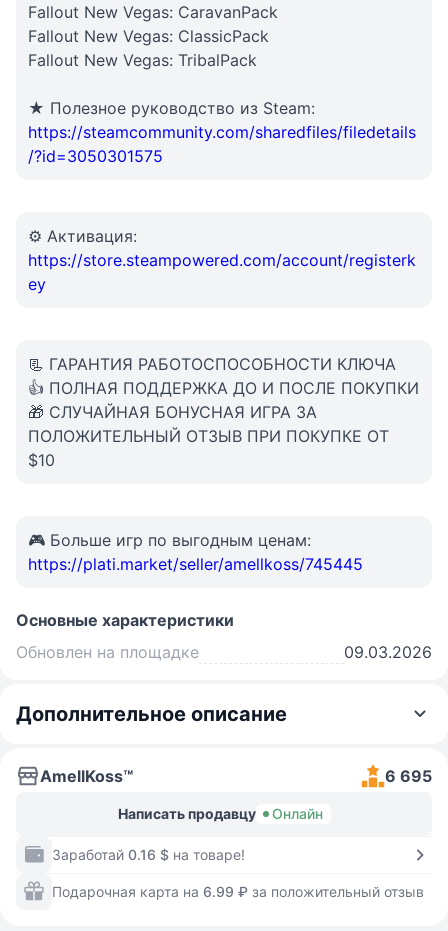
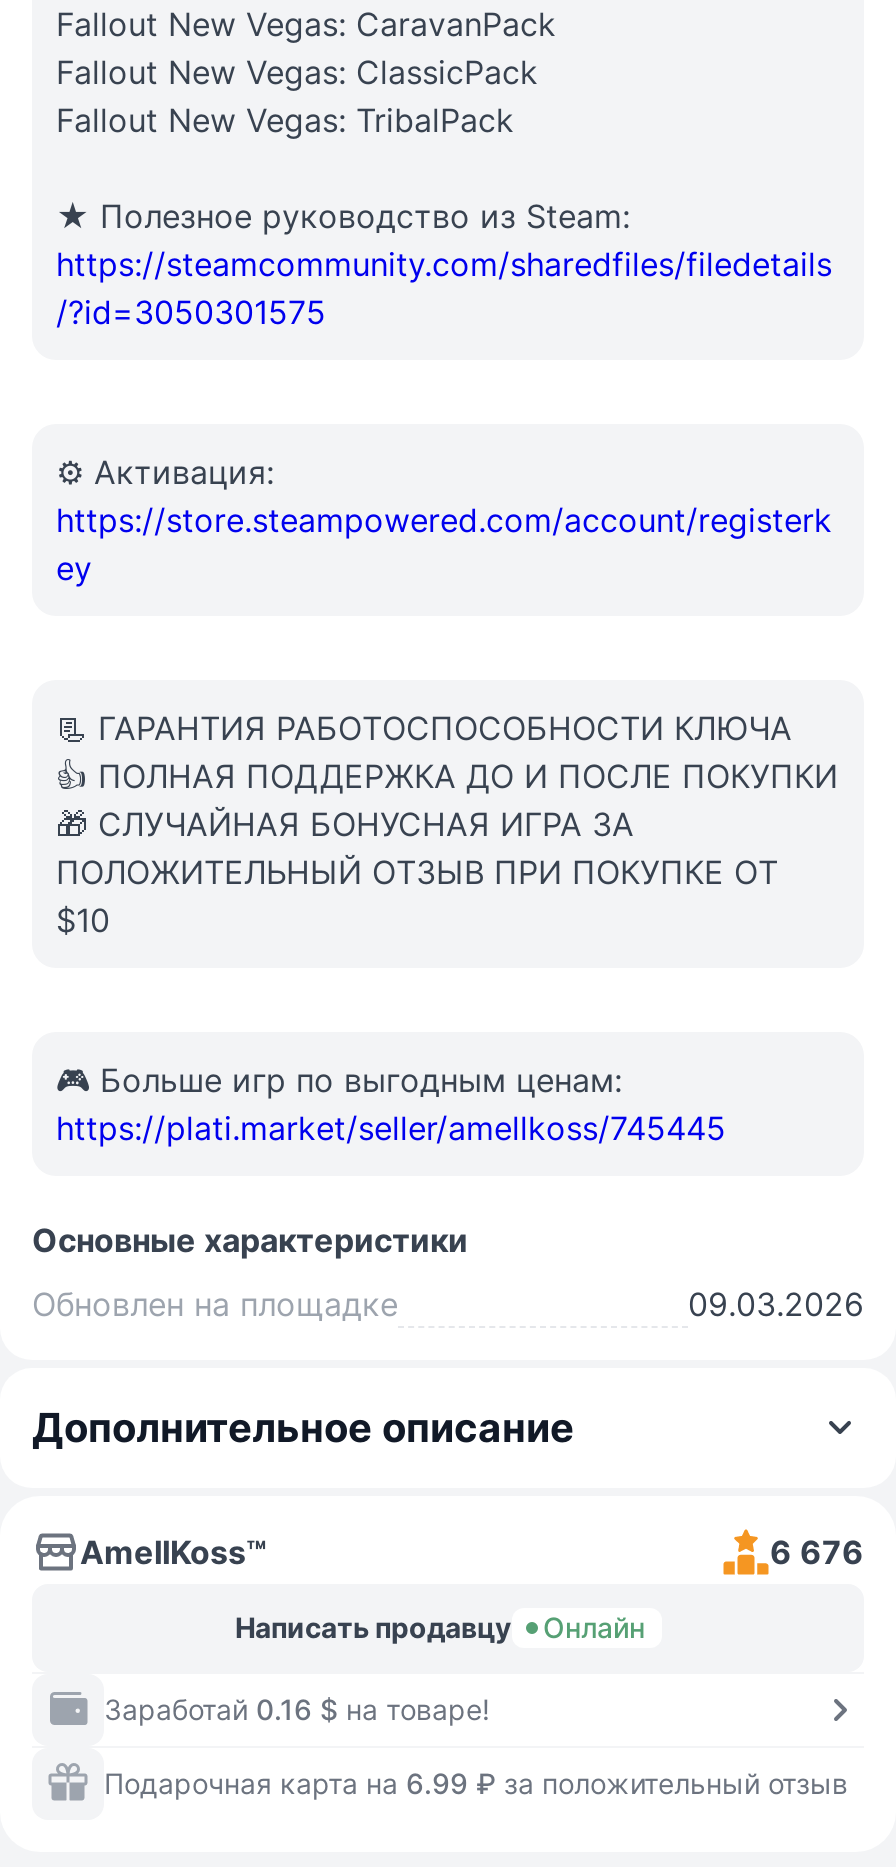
[385,766,432,786] 6 695 -> [770,1532,864,1572] 6 676

